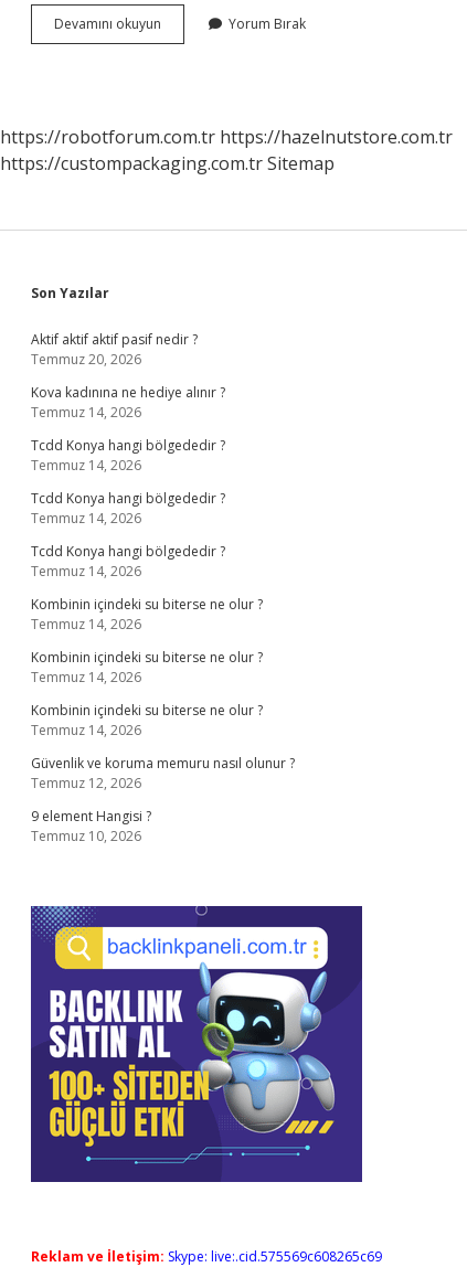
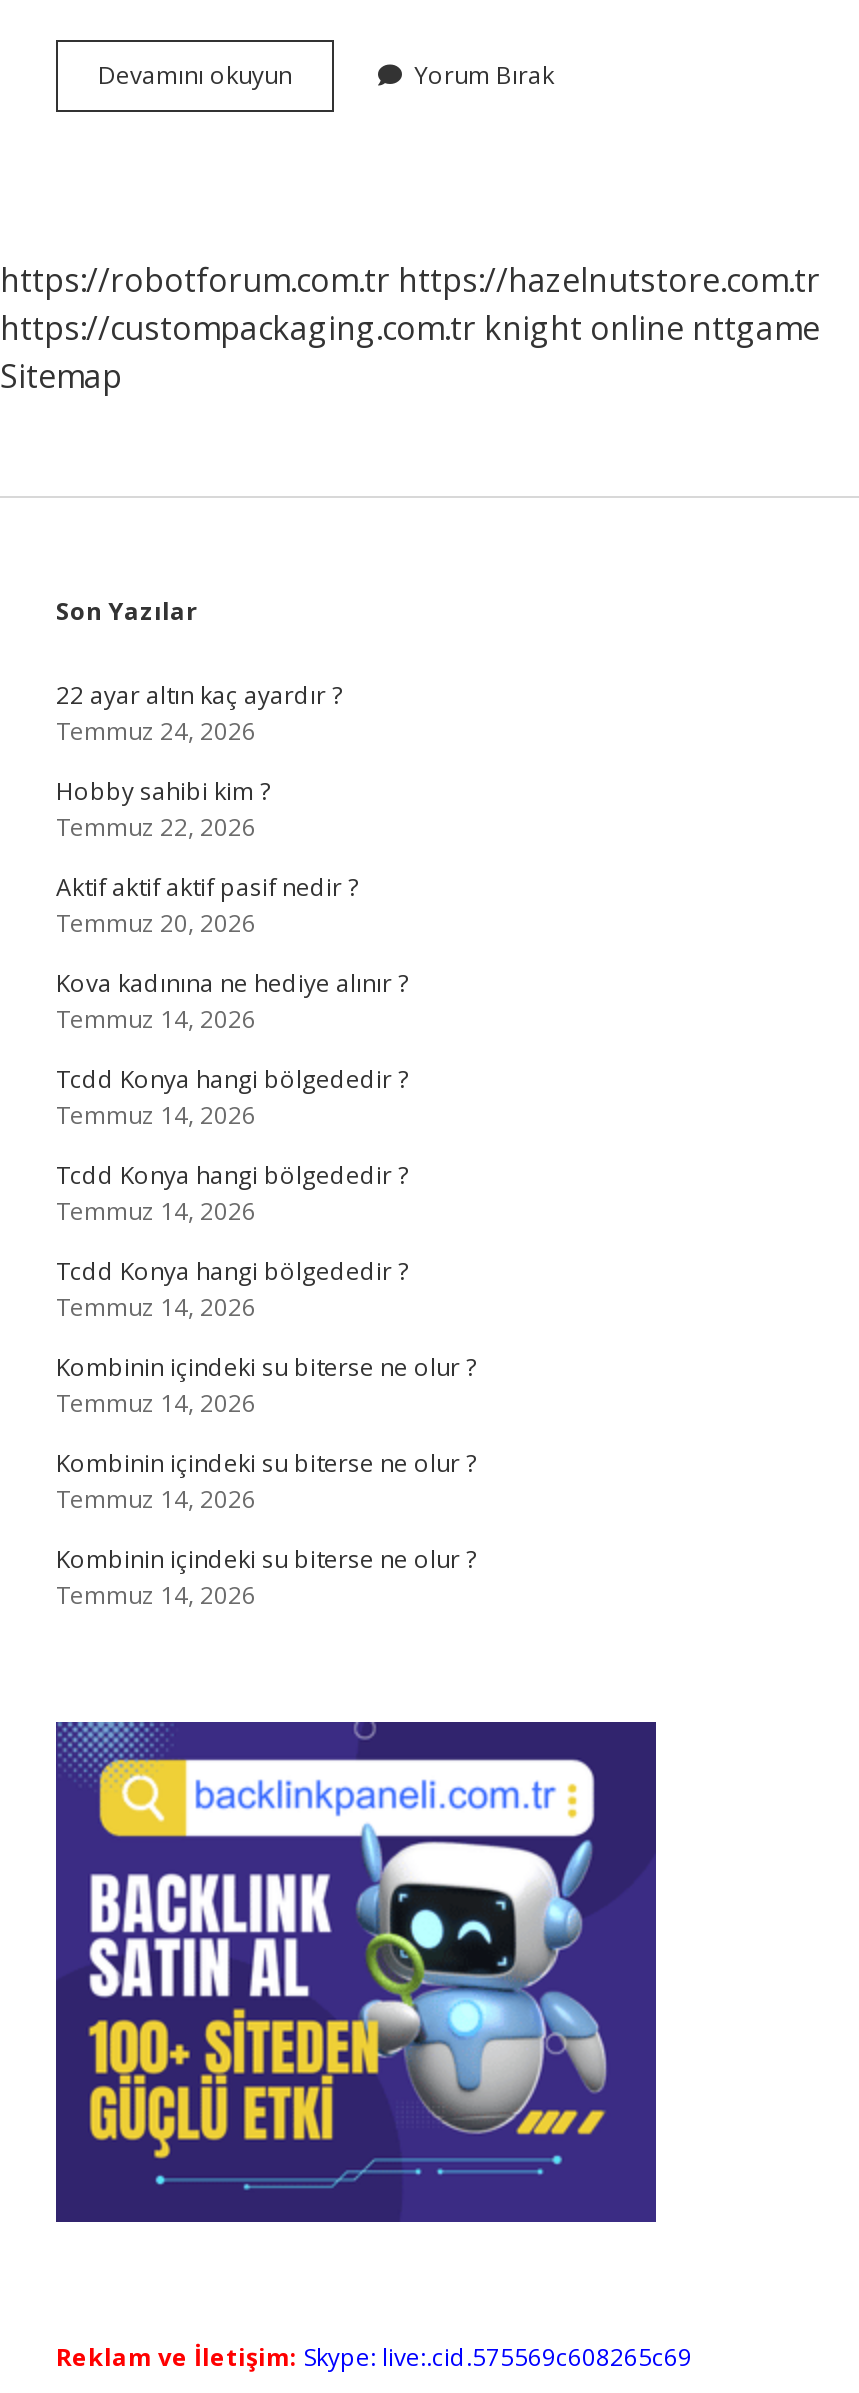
[0,151,335,175] https://custompackaging.com.tr Sitemap -> [0,306,820,398] https://custompackaging.com.tr knight online nttgame | Sitemap
none -> [56,678,342,844] 22 ayar altın kaç ayardır ? | Temmuz 24, 2026 | Hobby sahibi kim ? | Temmuz 22, 2026
moved [31,330,263,739] -> [56,870,476,1612]: Aktif aktif aktif pasif nedir ? | Temmuz 20, 2026 | Kova kadınına ne hediye alınır ? | ... | Kombinin içindeki su biterse ne olur ? | Temmuz 14, 2026
[31,754,295,845] Güvenlik ve koruma memuru nasıl olunur ? | Temmuz 12, 2026 | 9 element Hangisi ? | Temmuz 10, 2026 -> none

